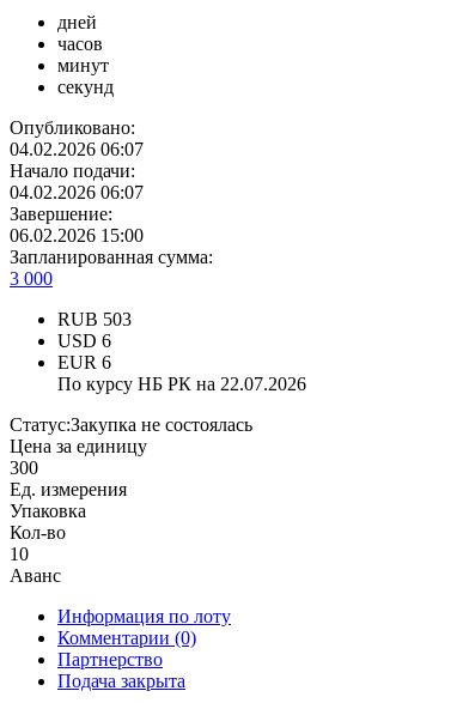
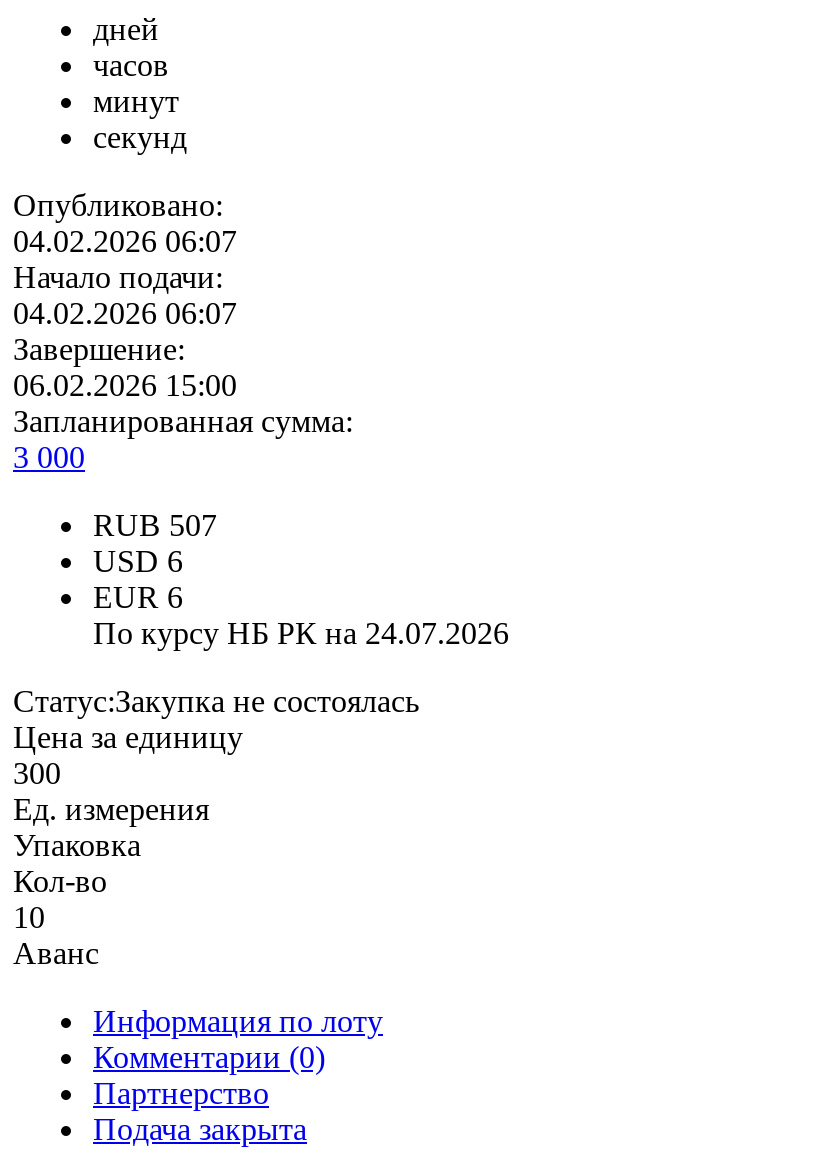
[57,309,132,330] RUB 503 -> [93,508,217,542] RUB 507
[57,374,306,394] По курсу НБ РК на 22.07.2026 -> [93,616,509,650] По курсу НБ РК на 24.07.2026

